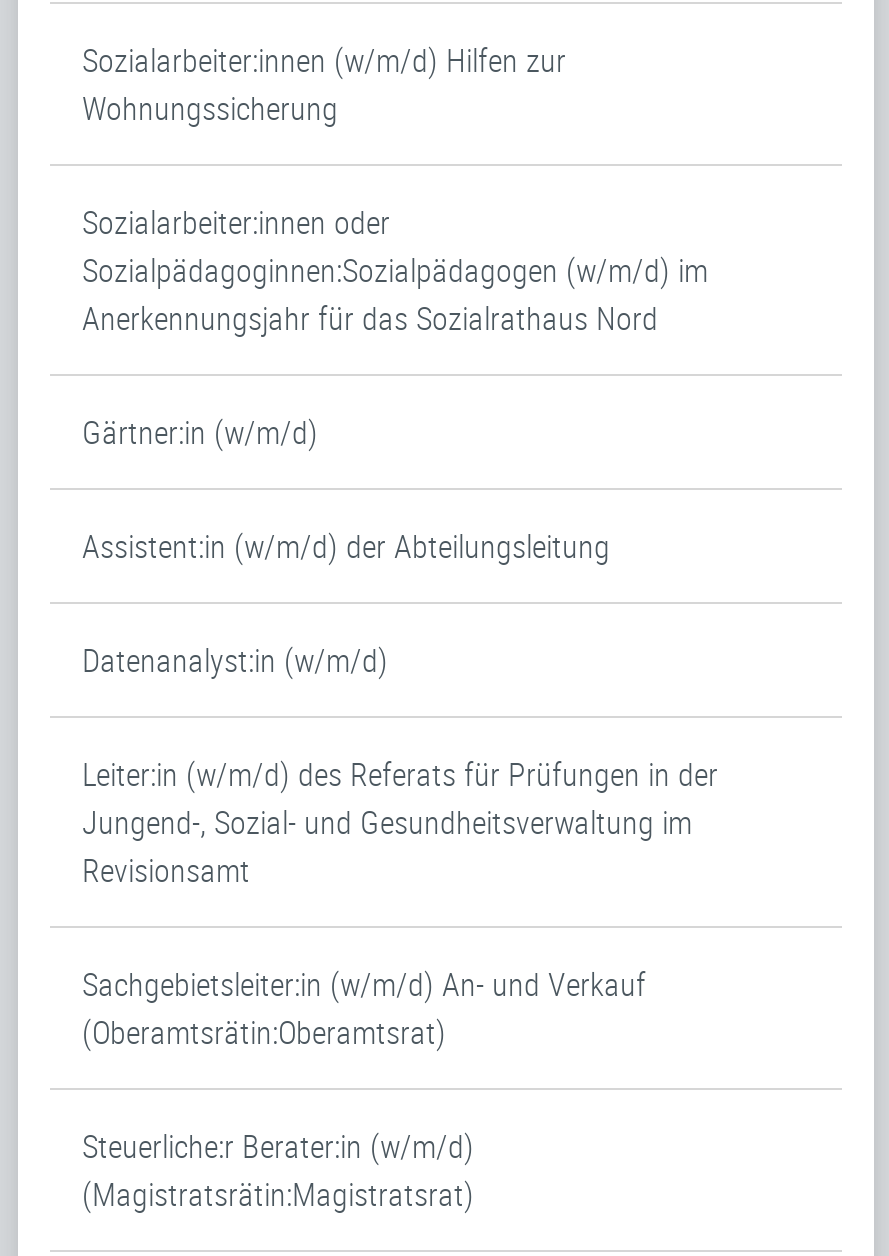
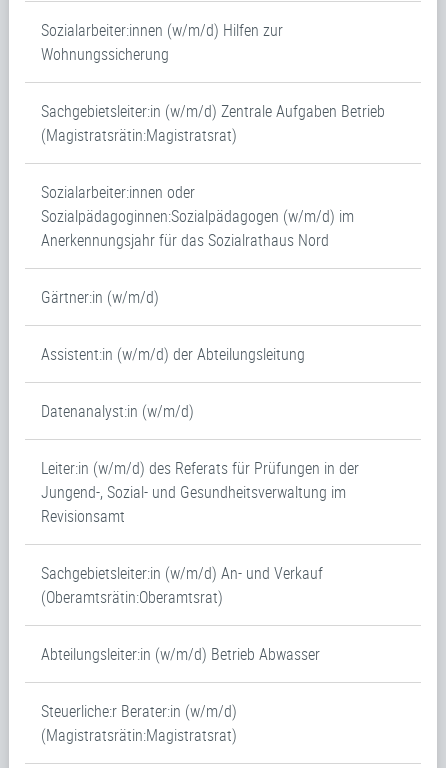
none -> [41,100,385,146] Sachgebietsleiter:in (w/m/d) Zentrale Aufgaben Betrieb | (Magistratsrätin:Magistratsrat)
none -> [41,643,320,665] Abteilungsleiter:in (w/m/d) Betrieb Abwasser

